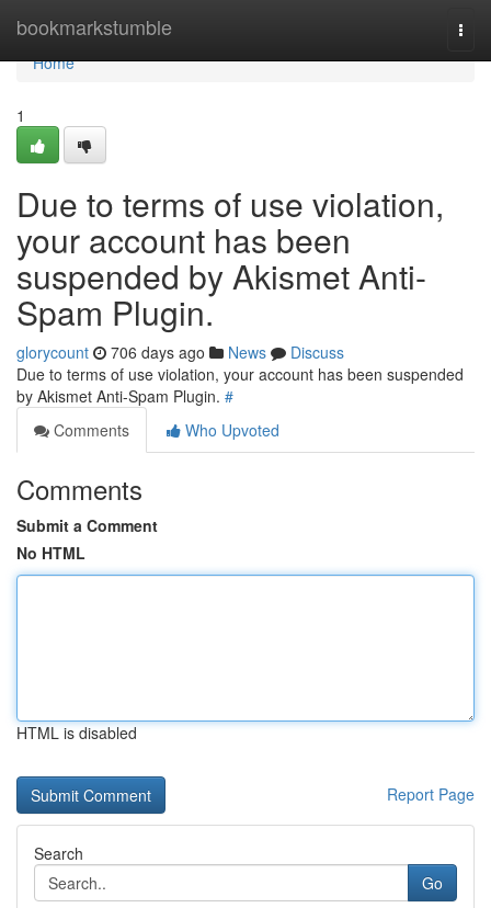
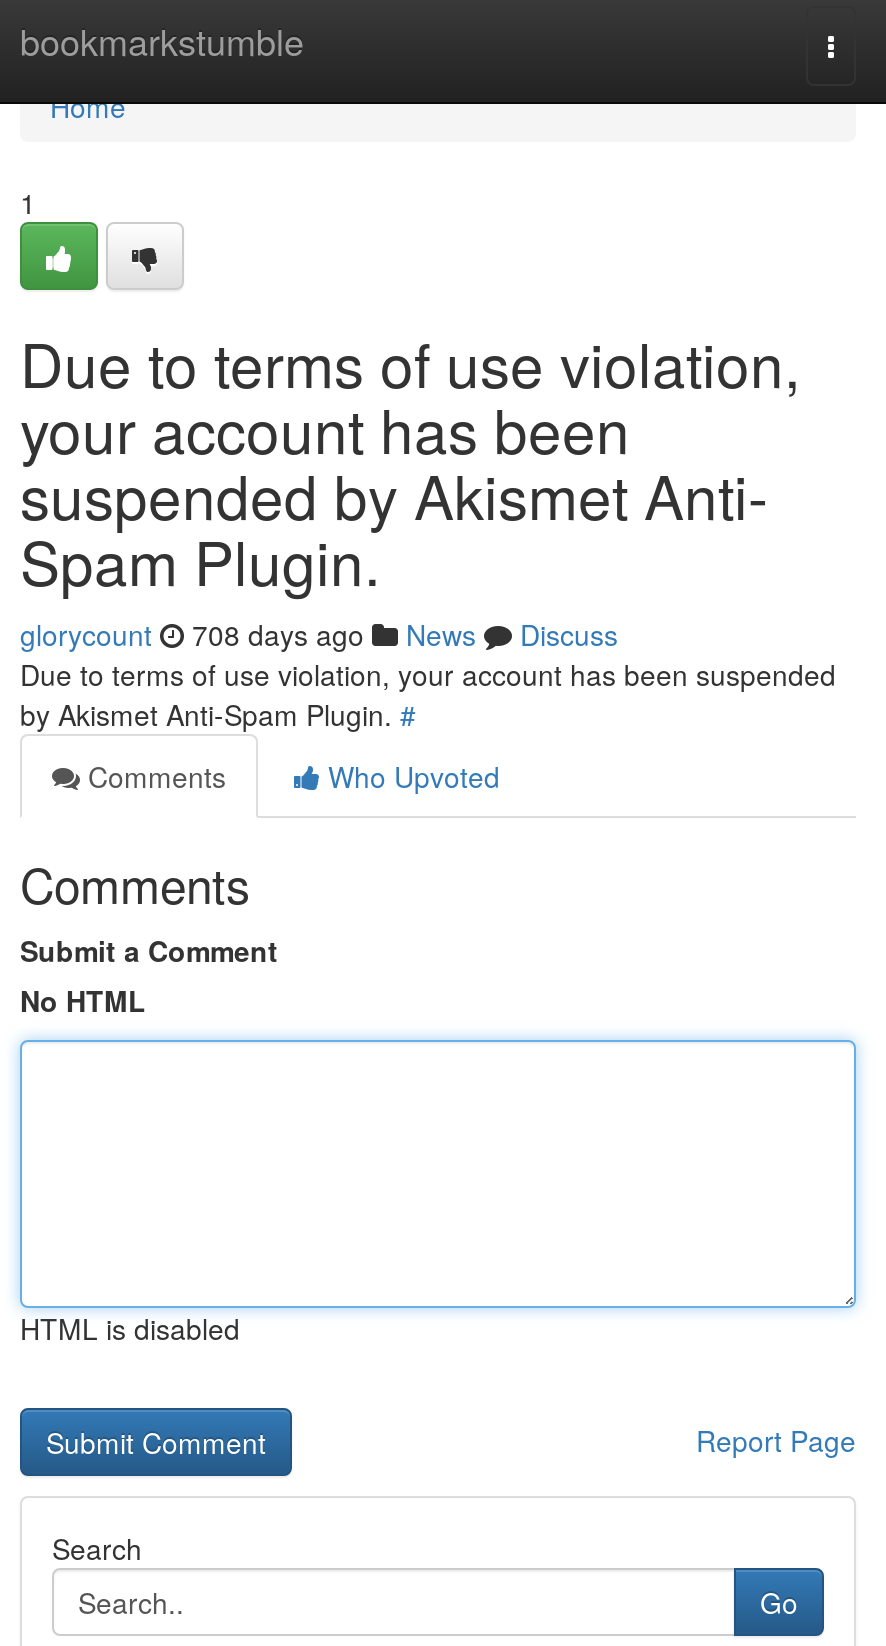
[16,341,344,363] glorycount 706 days ago News Discuss -> [20,614,618,654] glorycount 708 days ago News Discuss

